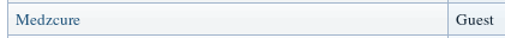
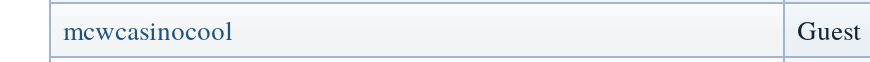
[16,8,80,29] Medzcure -> [63,11,233,47] mcwcasinocool

